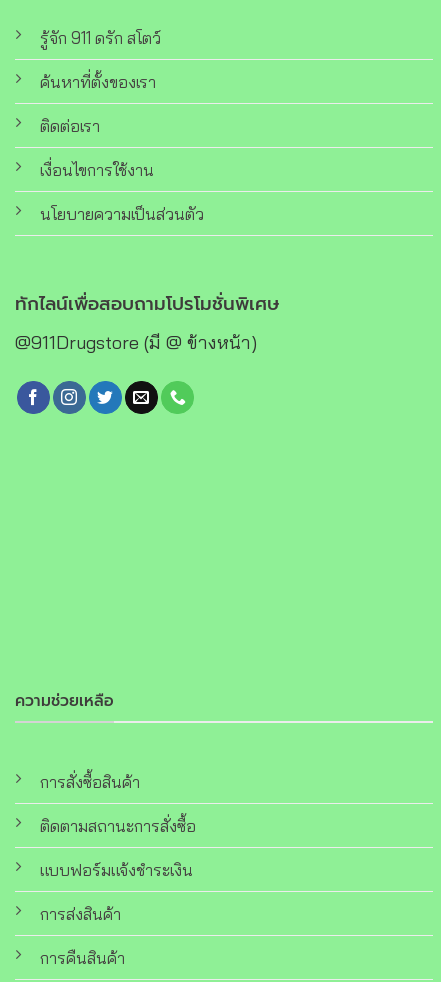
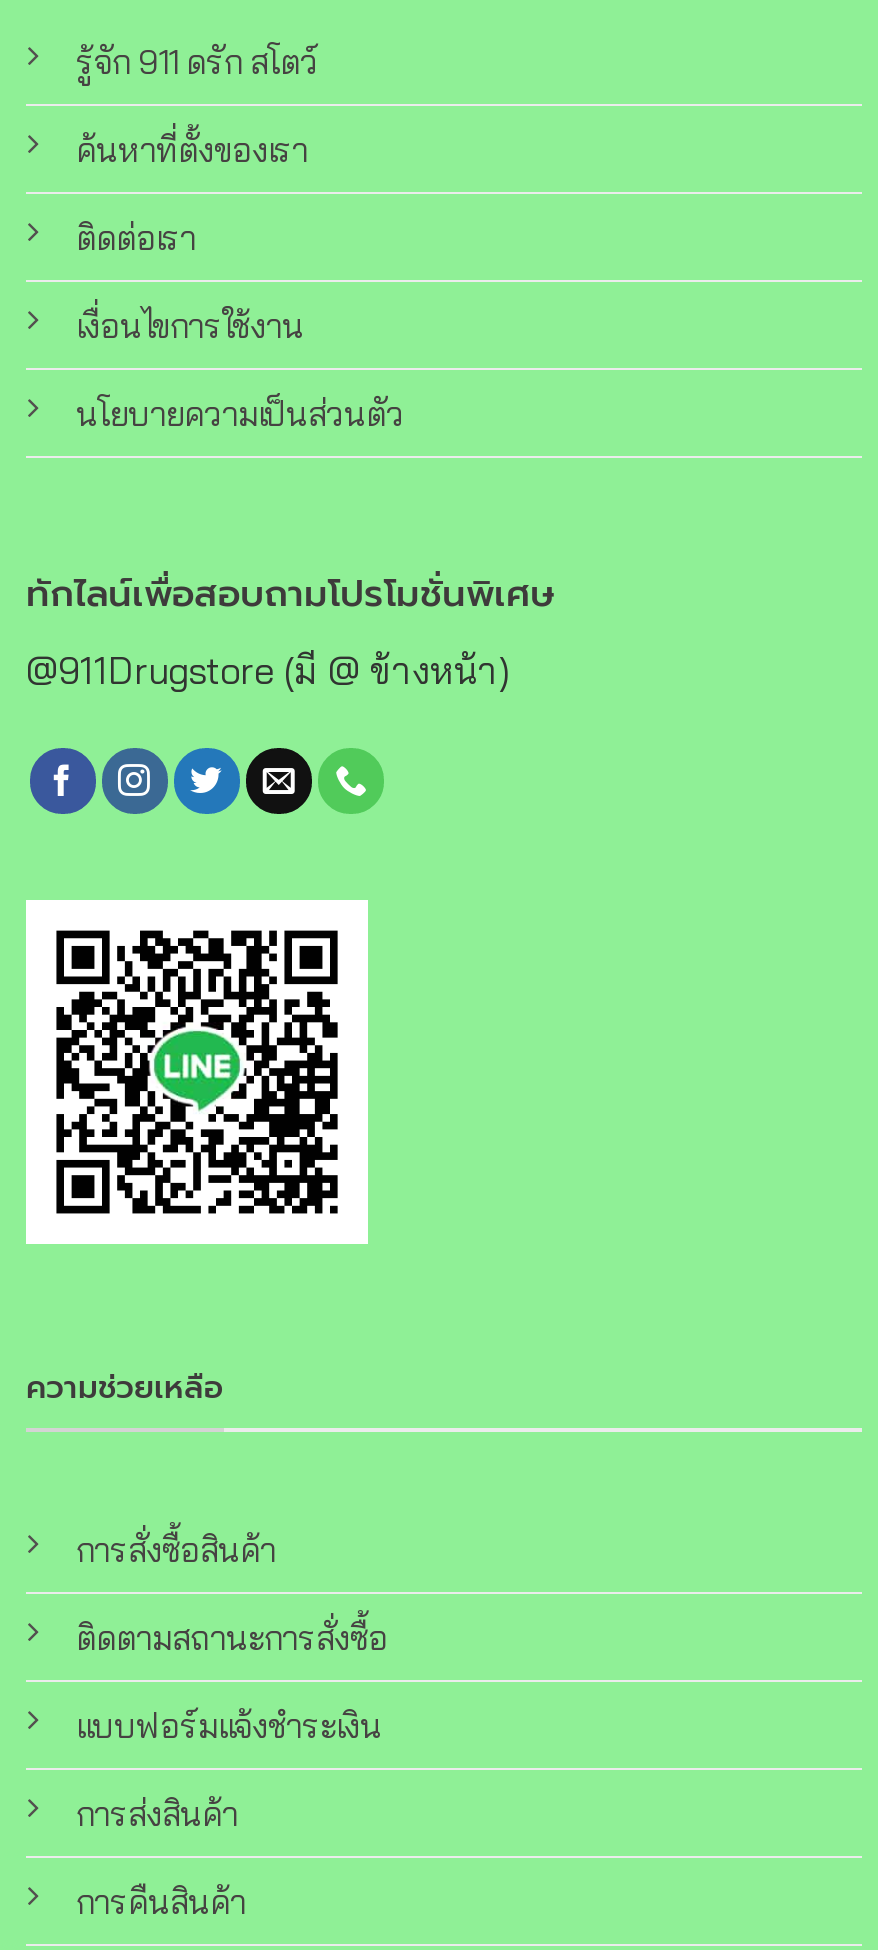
none -> [24,898,370,1246] [image]

